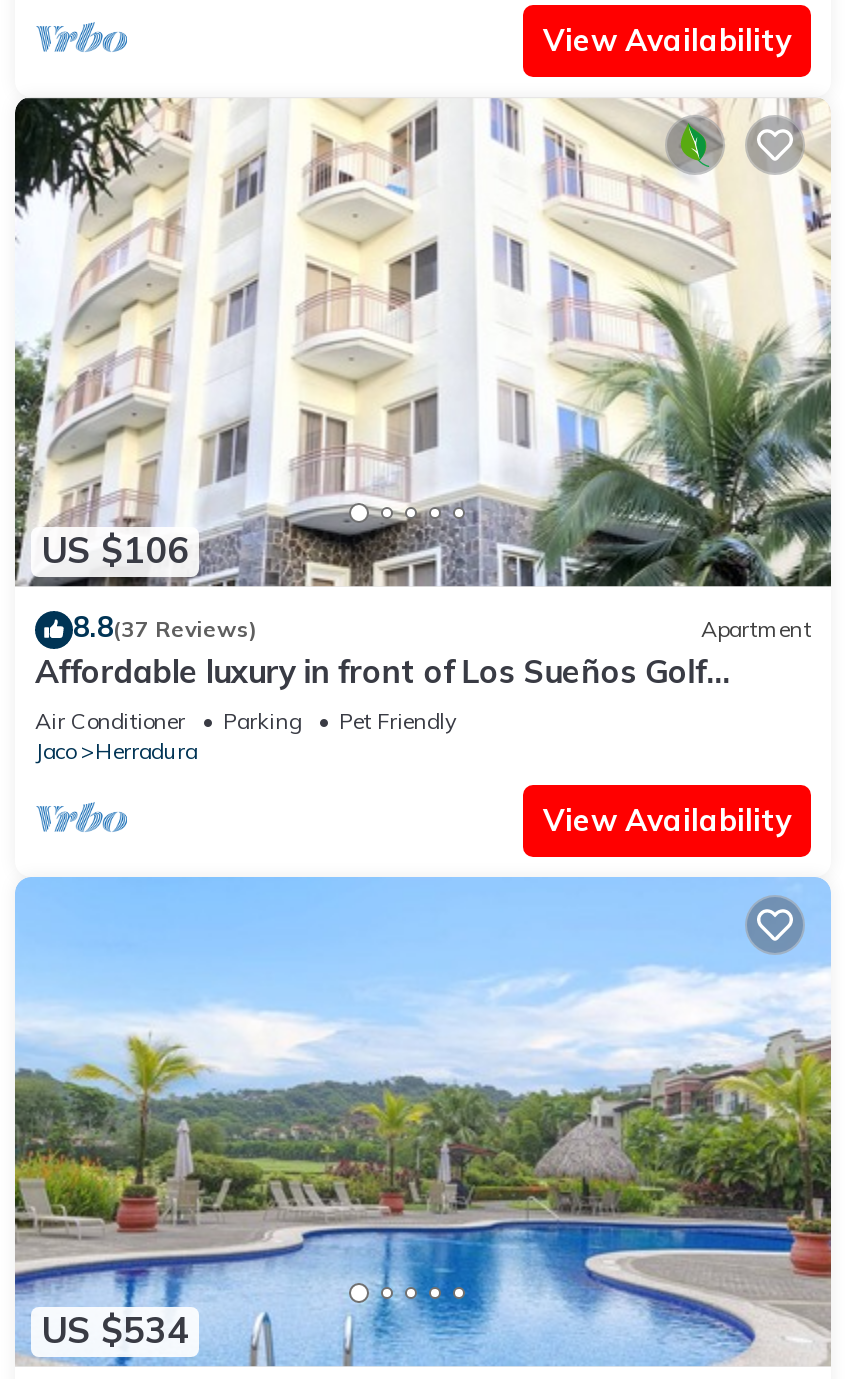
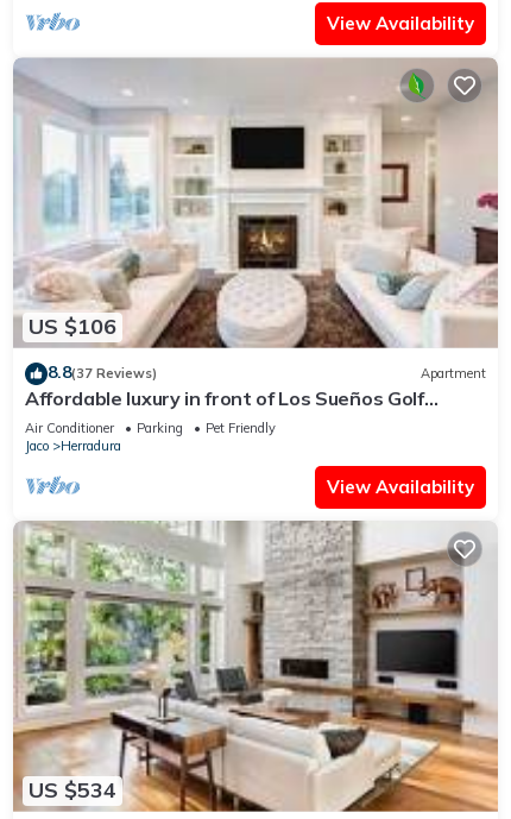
[13,97,833,589] [image] -> [13,57,498,349] [image]
[13,877,833,1367] [image] -> [12,519,498,813] [image]

